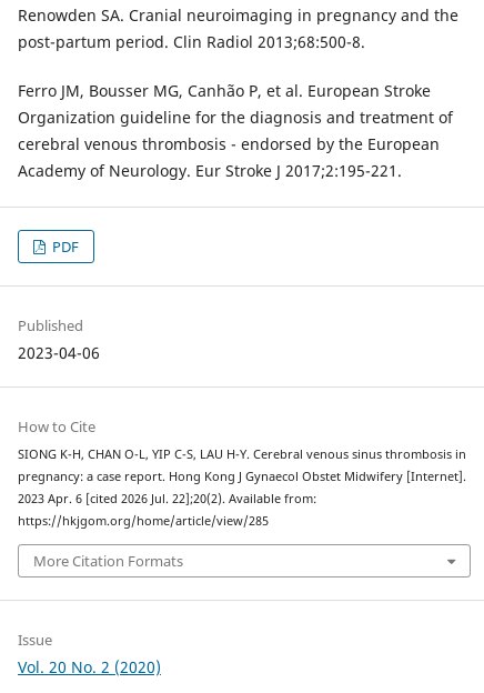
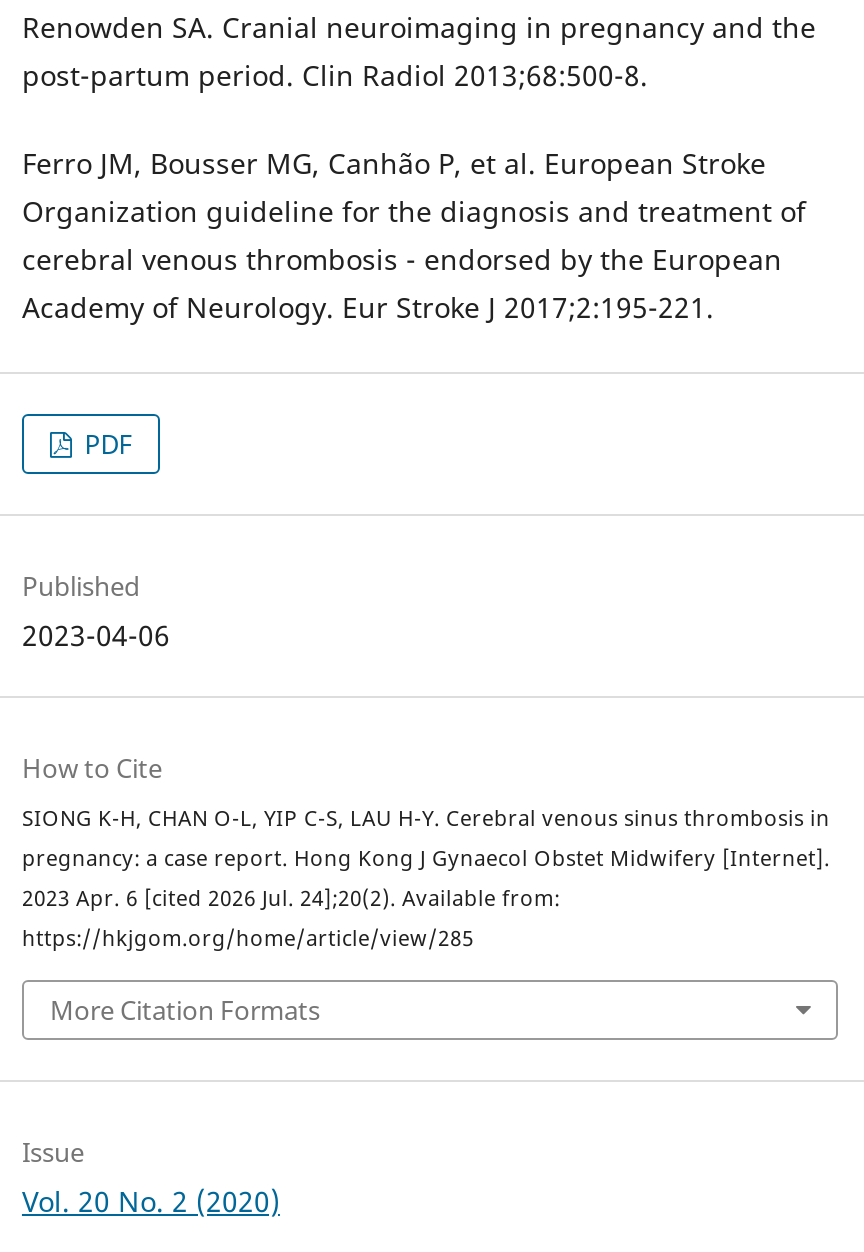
[18,491,316,507] 2023 Apr. 6 [cited 2026 Jul. 22];20(2). Available from: -> [22,885,560,913] 2023 Apr. 6 [cited 2026 Jul. 24];20(2). Available from:

